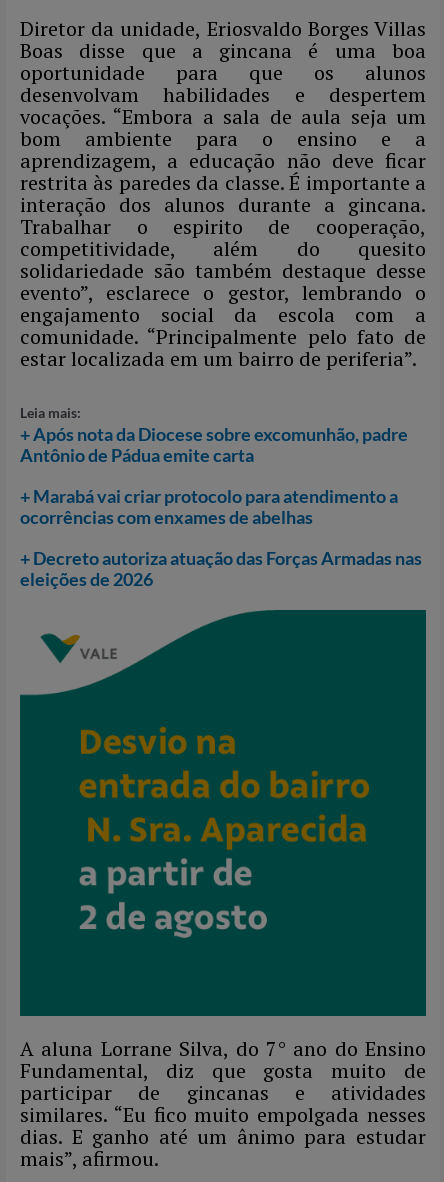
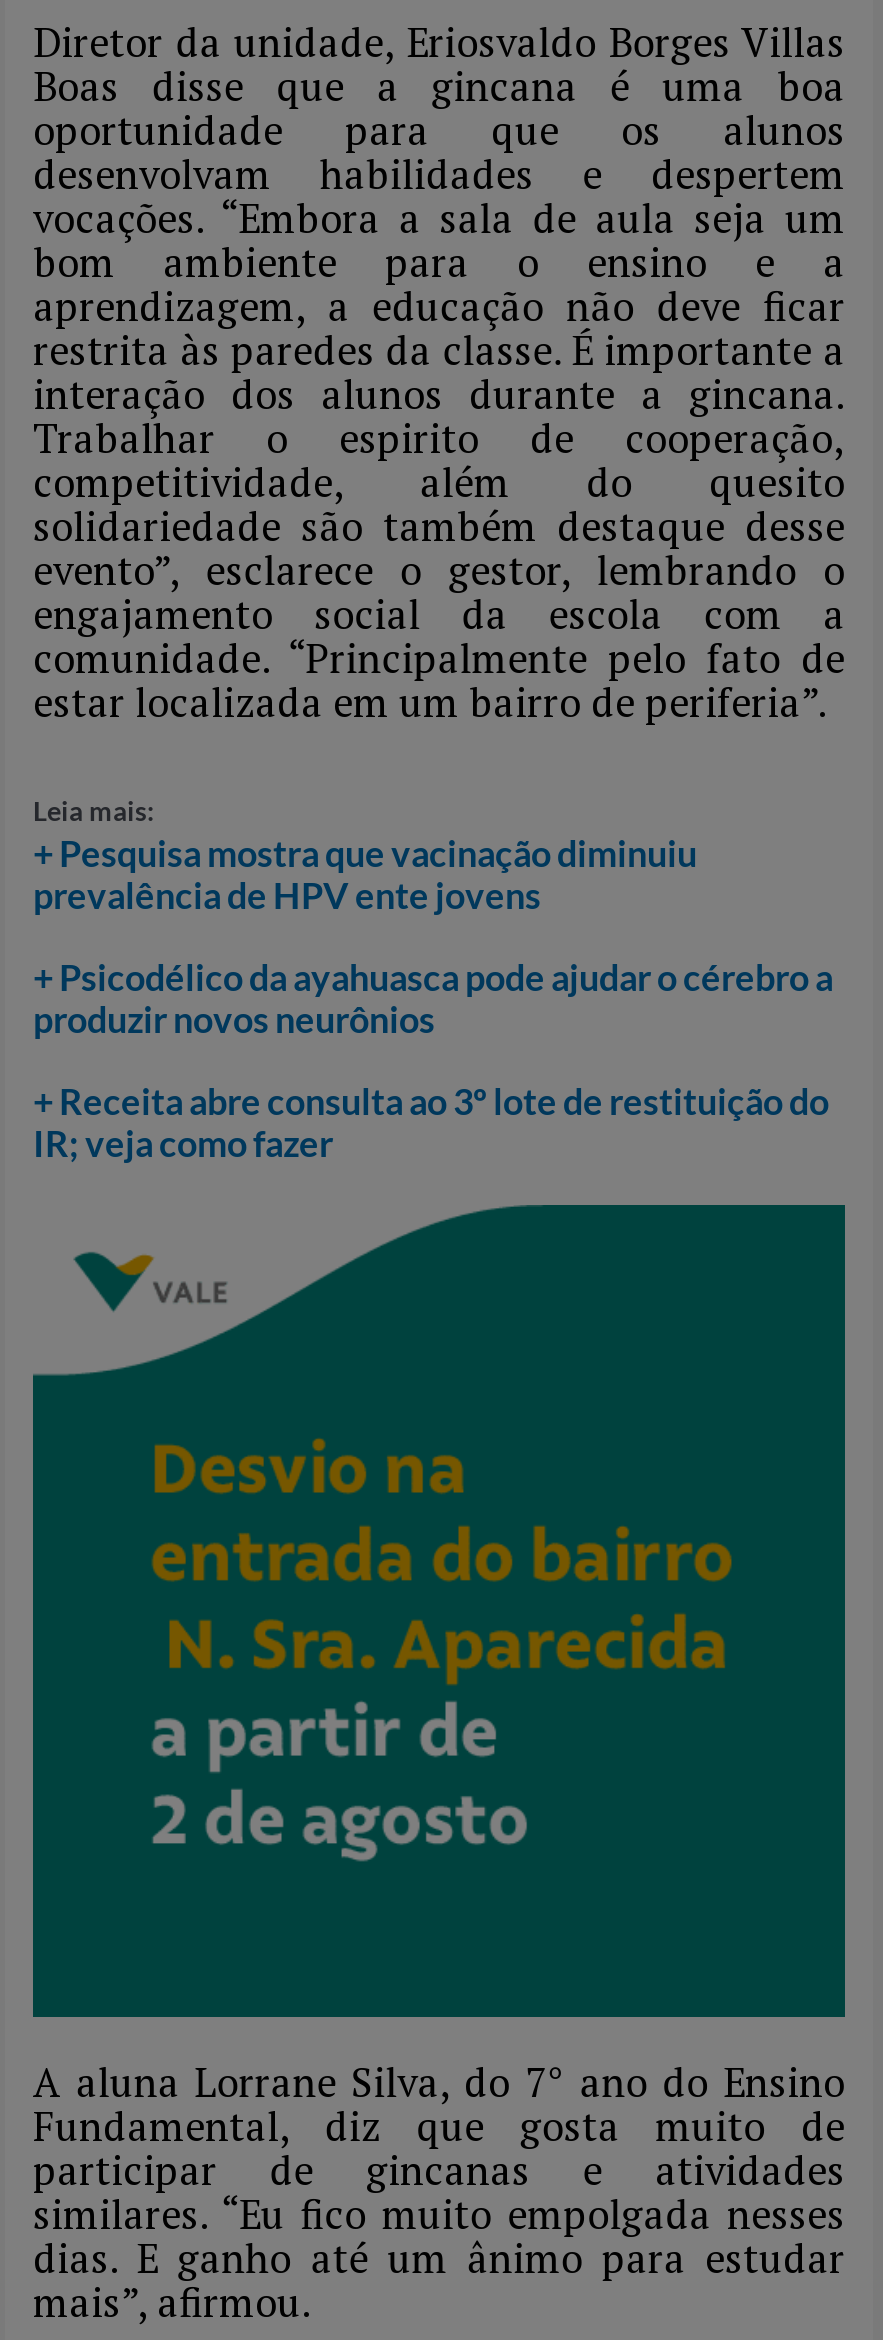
[20,423,408,466] + Após nota da Diocese sobre excomunhão, padre | Antônio de Pádua emite carta -> [33,831,697,917] + Pesquisa mostra que vacinação diminuiu | prevalência de HPV ente jovens
[20,485,398,528] + Marabá vai criar protocolo para atendimento a | ocorrências com enxames de abelhas -> [33,955,833,1041] + Psicodélico da ayahuasca pode ajudar o cérebro a | produzir novos neurônios
[20,547,422,590] + Decreto autoriza atuação das Forças Armadas nas | eleições de 2026 -> [33,1079,829,1165] + Receita abre consulta ao 3º lote de restituição do | IR; veja como fazer

